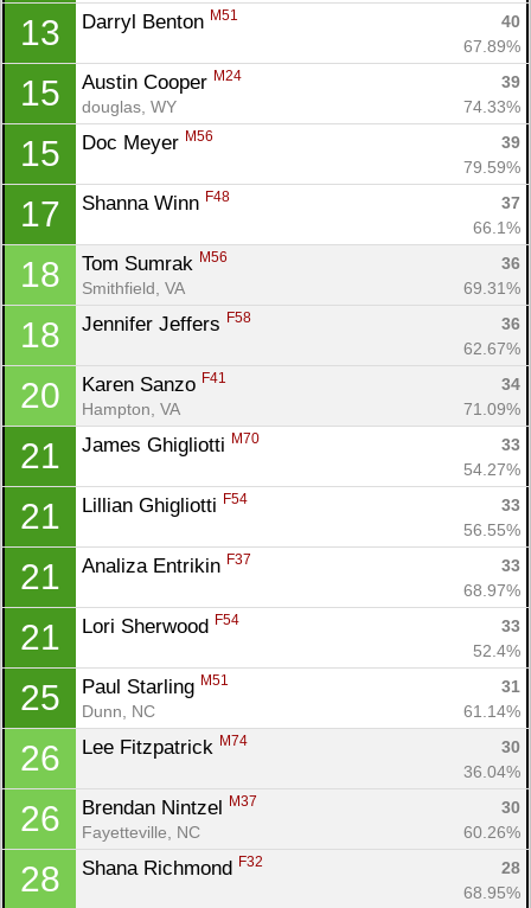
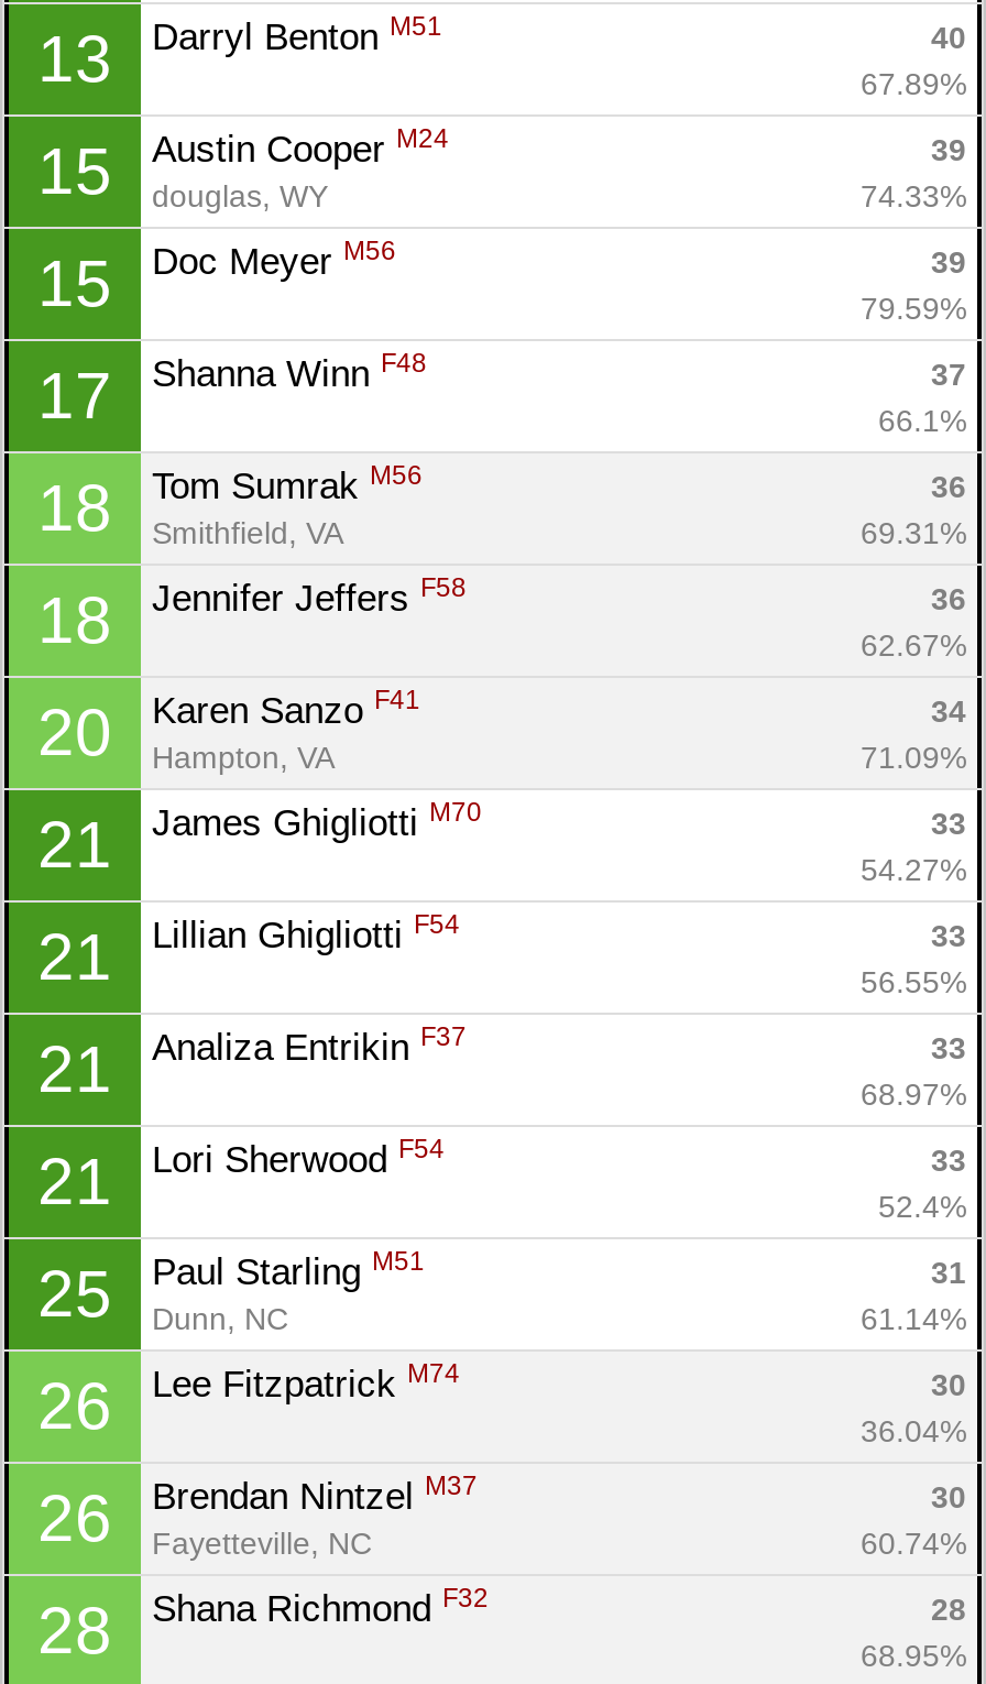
[463,823,520,842] 60.26% -> [861,1525,966,1561] 60.74%

